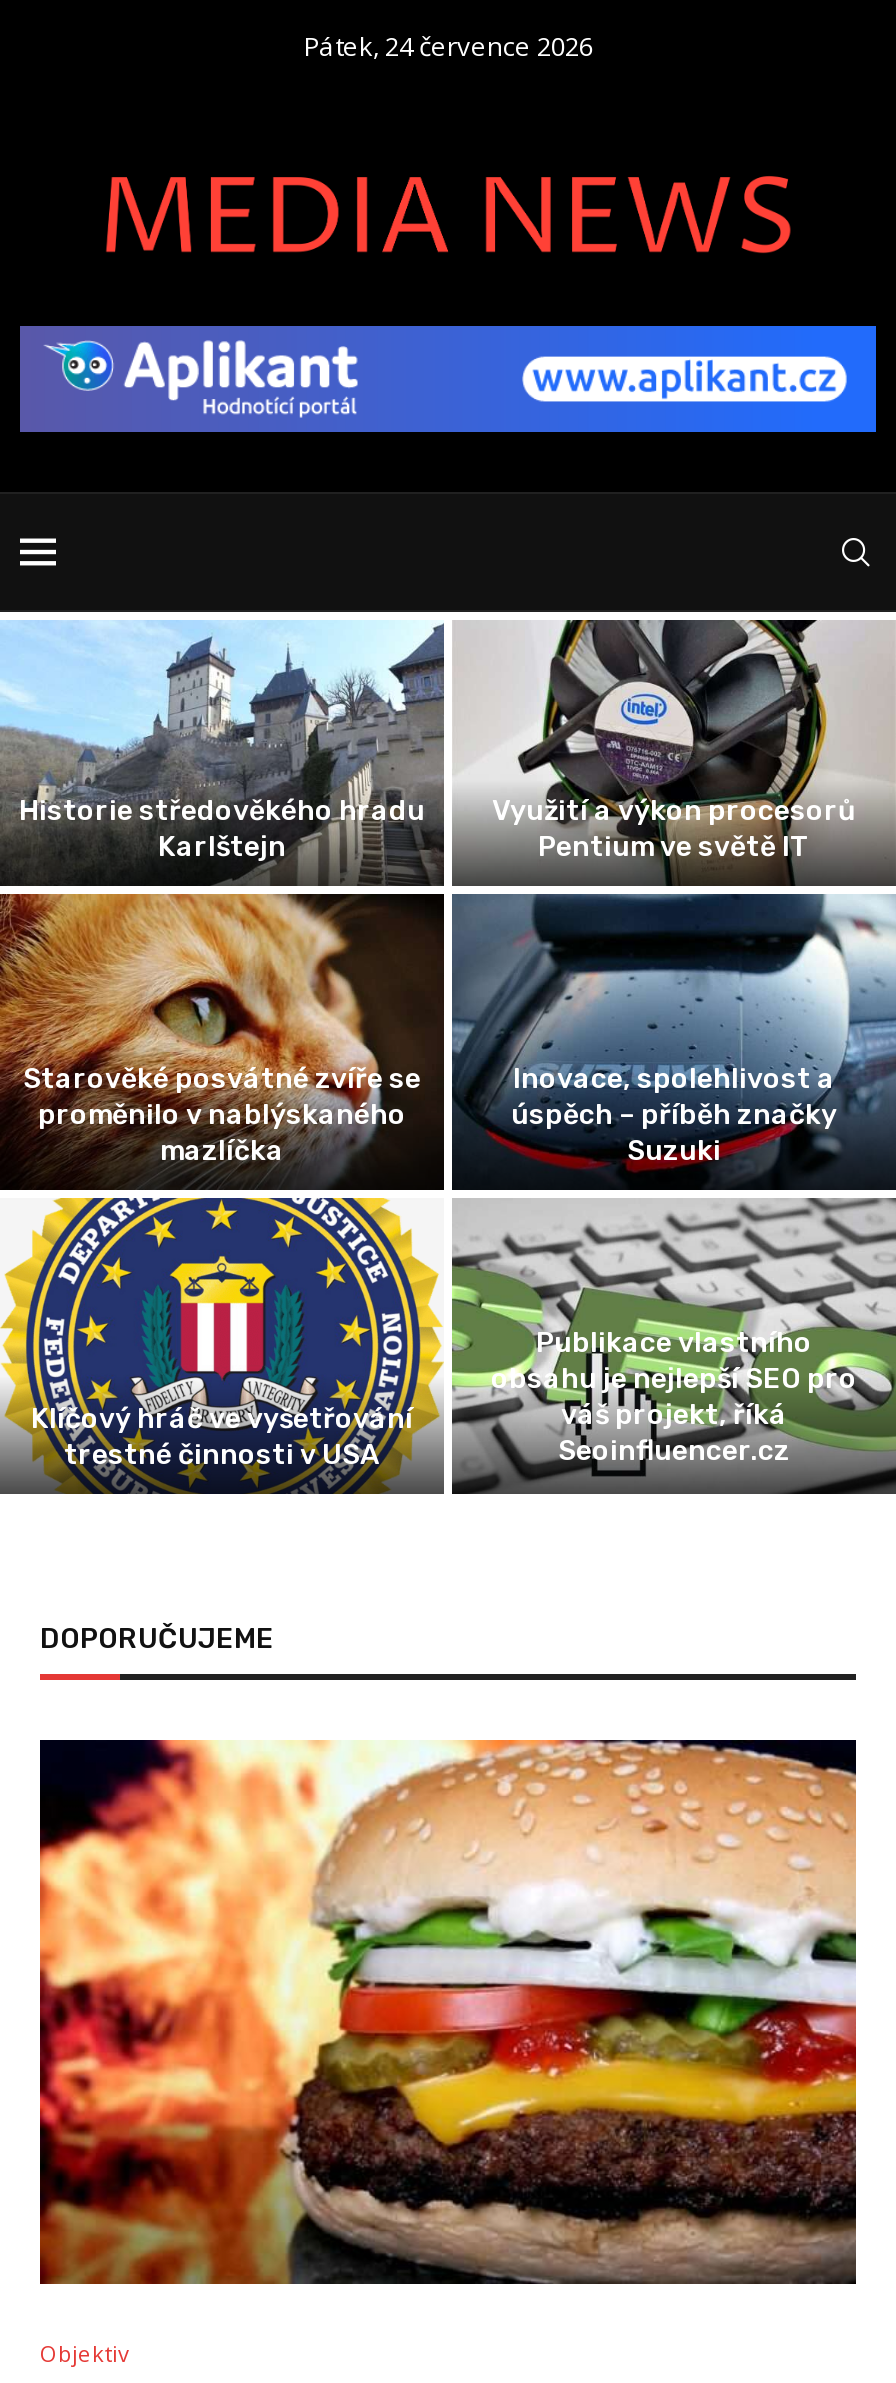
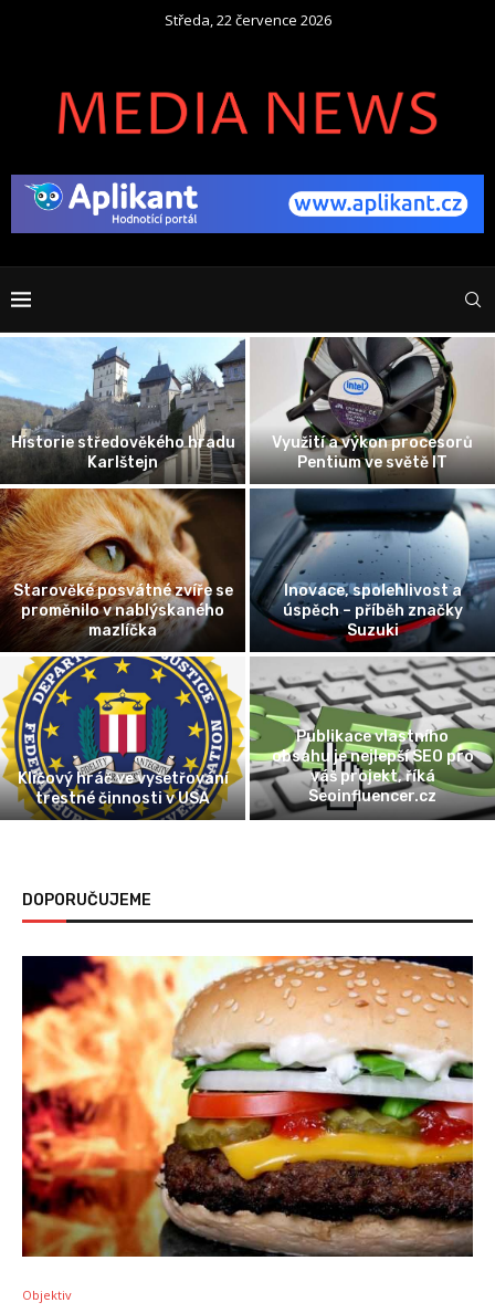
[303,28,593,64] Pátek, 24 července 2026 -> [164,10,331,30] Středa, 22 července 2026

